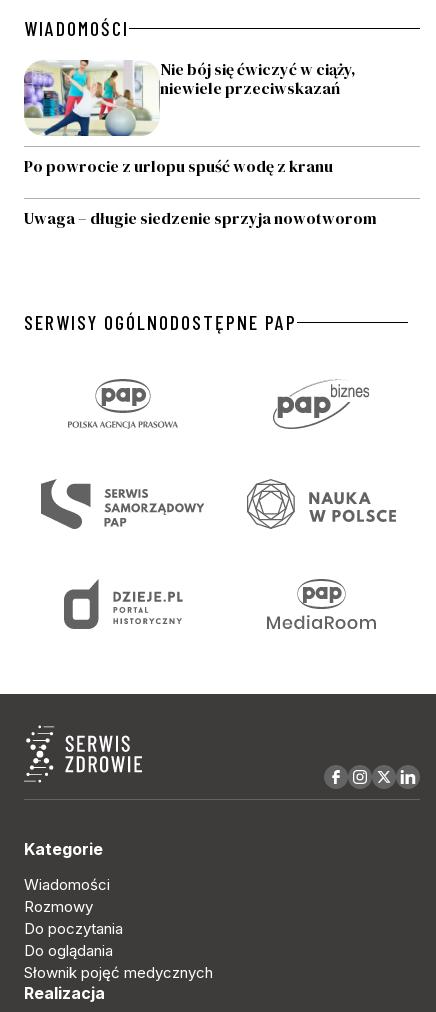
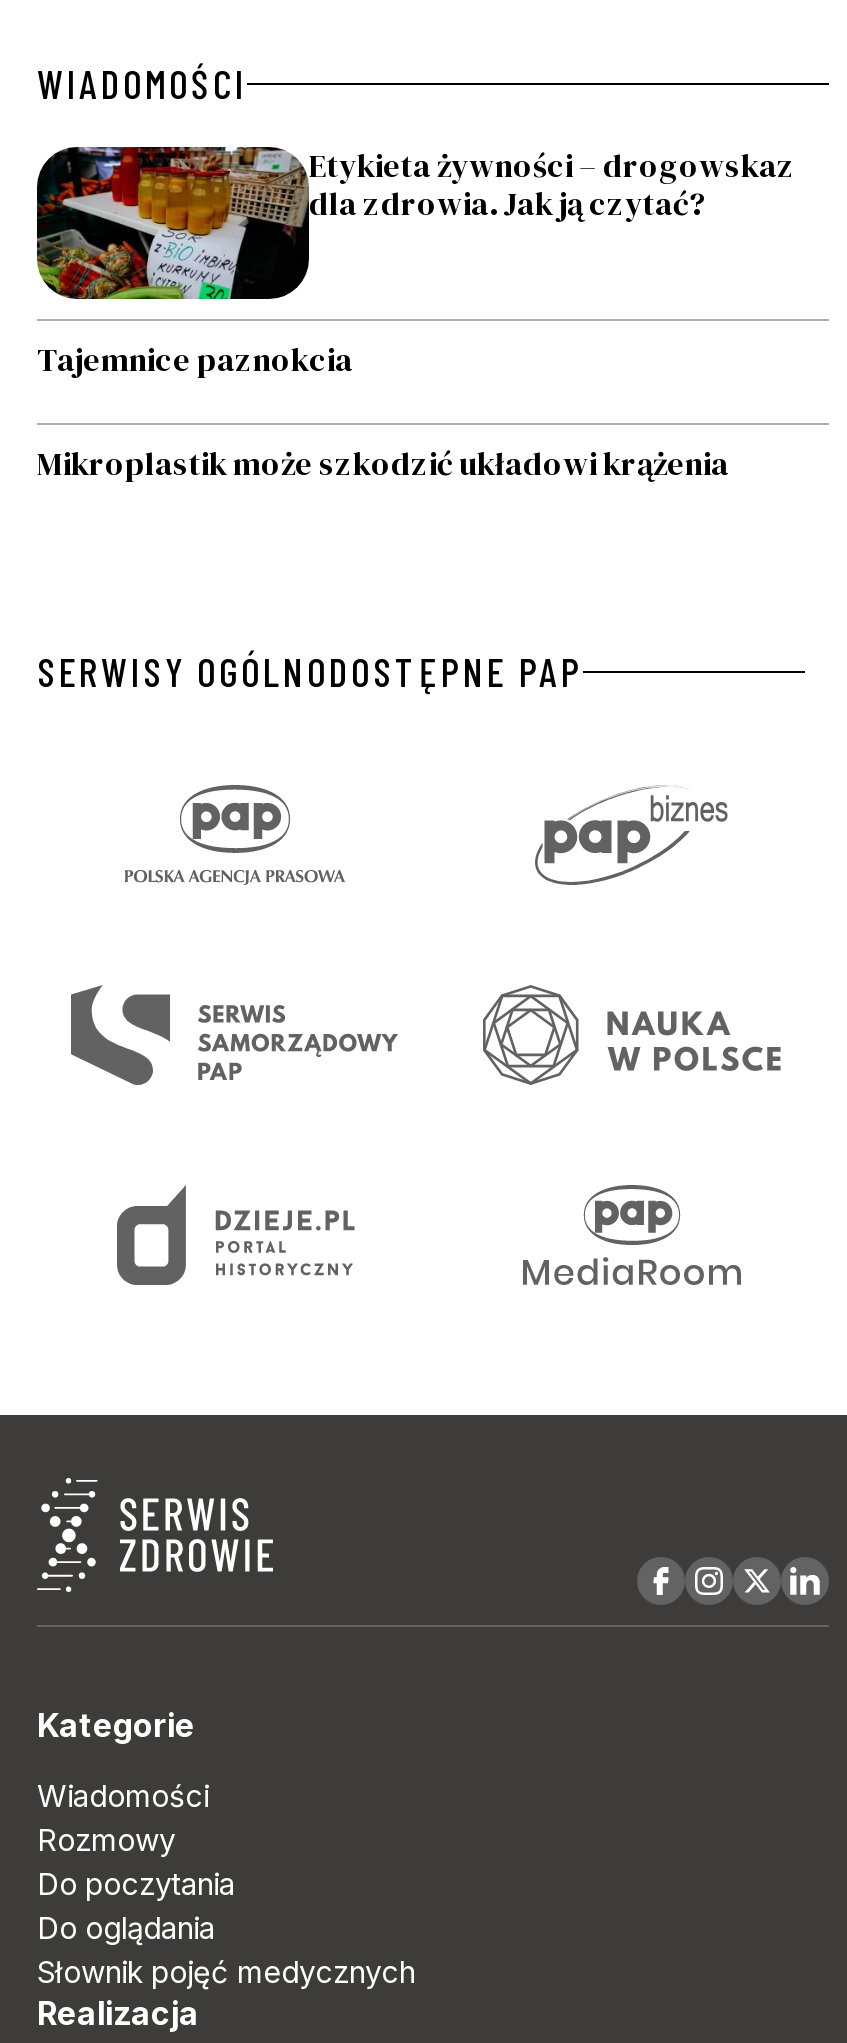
[23,58,356,137] [image] | Nie bój się ćwiczyć w ciąży, | niewiele przeciwskazań -> [35,143,795,301] [image] | Etykieta żywności – drogowskaz | dla zdrowia. Jak ją czytać?
[24,155,333,177] Po powrocie z urlopu spuść wodę z kranu -> [37,337,353,381] Tajemnice paznokcia
[24,207,377,229] Uwaga – długie siedzenie sprzyja nowotworom -> [37,441,729,485] Mikroplastik może szkodzić układowi krążenia

